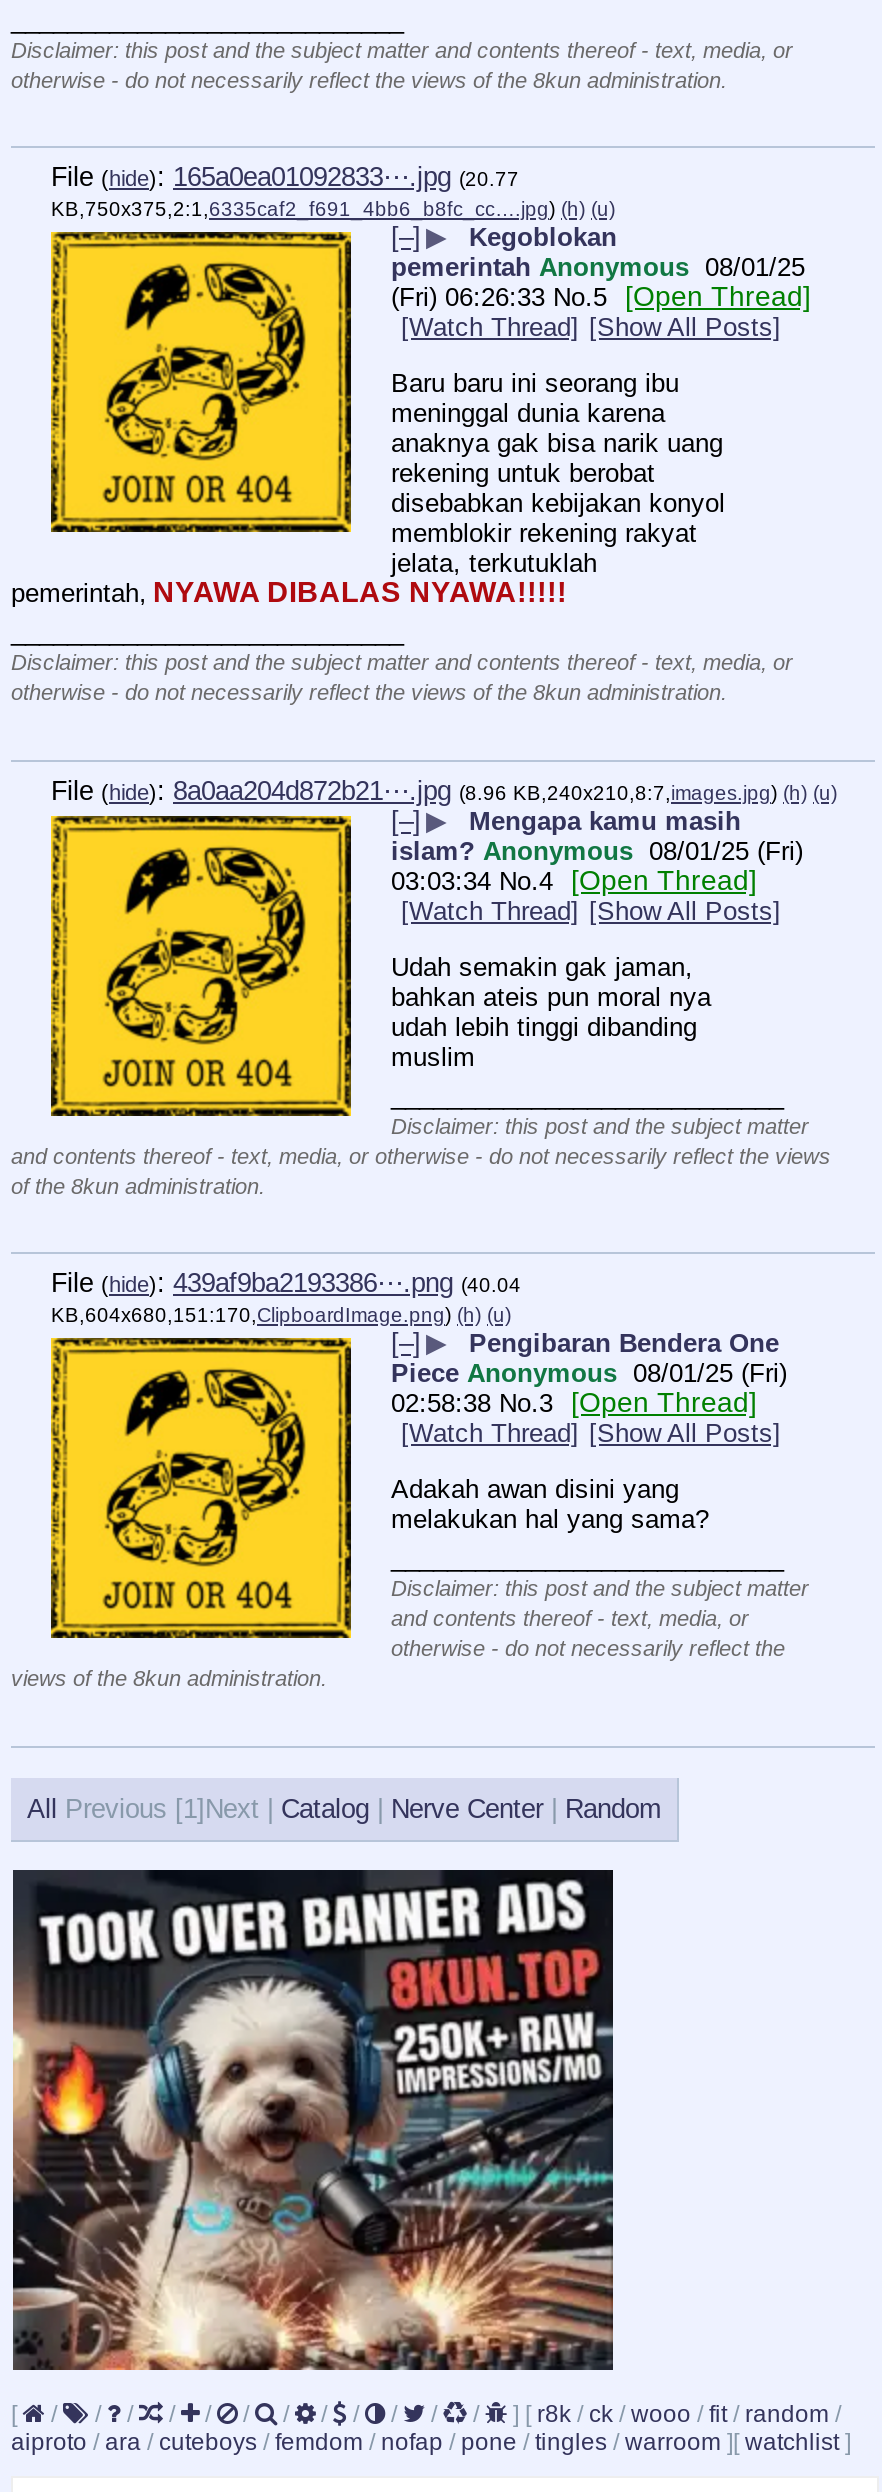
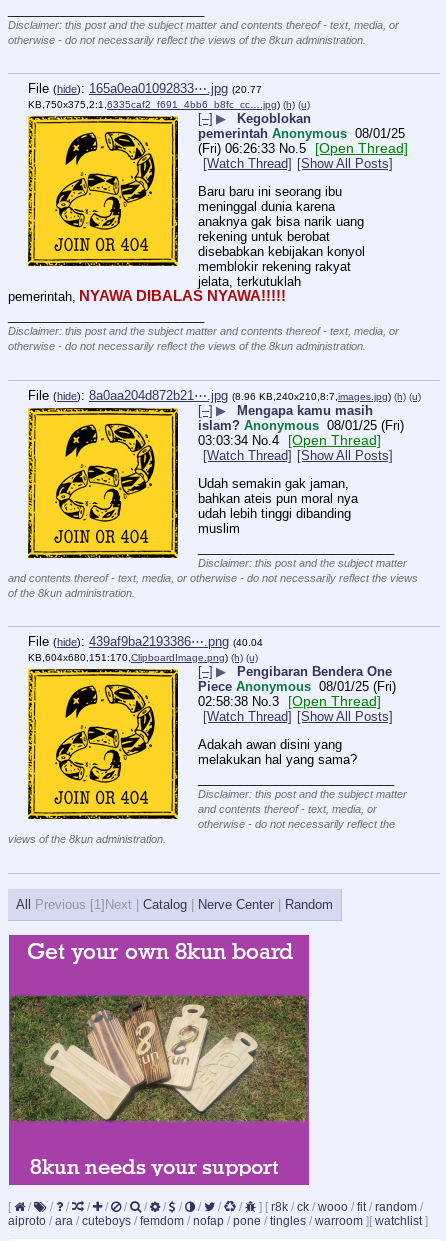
[11,1868,615,2372] [image] -> [8,934,310,1186] [image]

